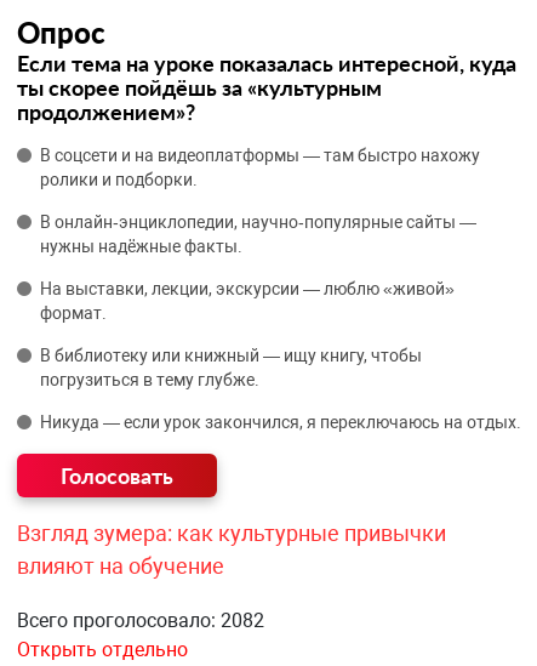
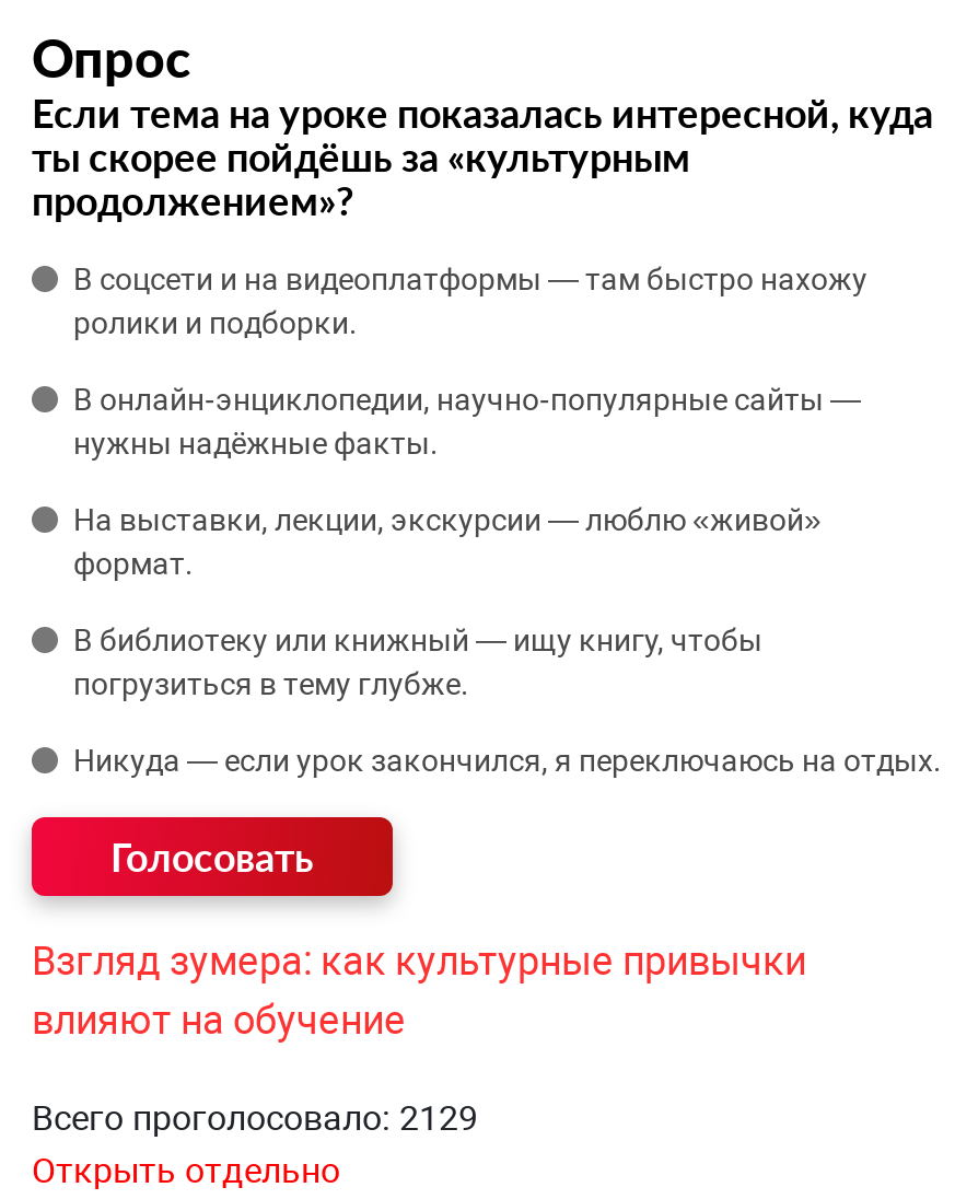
[17,609,264,632] Всего проголосовало: 2082 -> [32,1096,478,1138] Всего проголосовало: 2129

